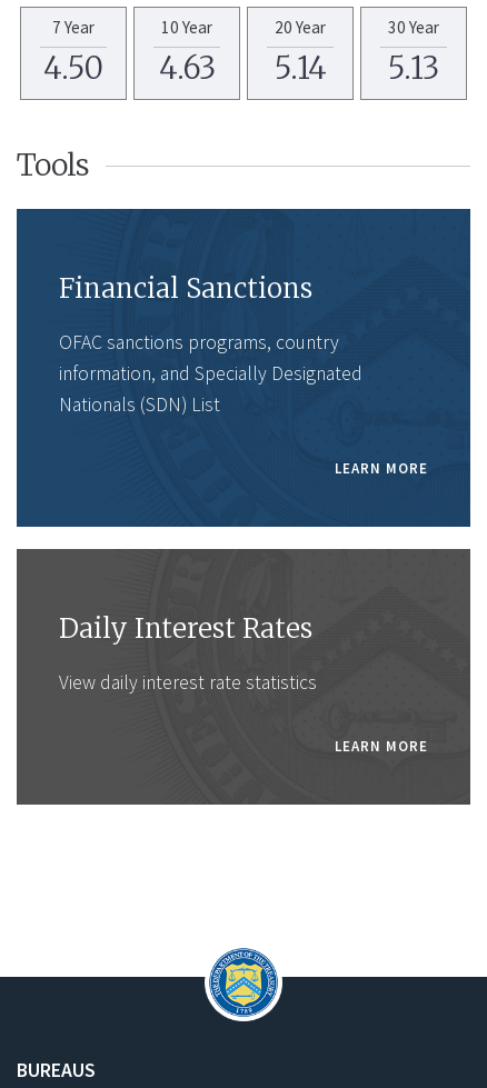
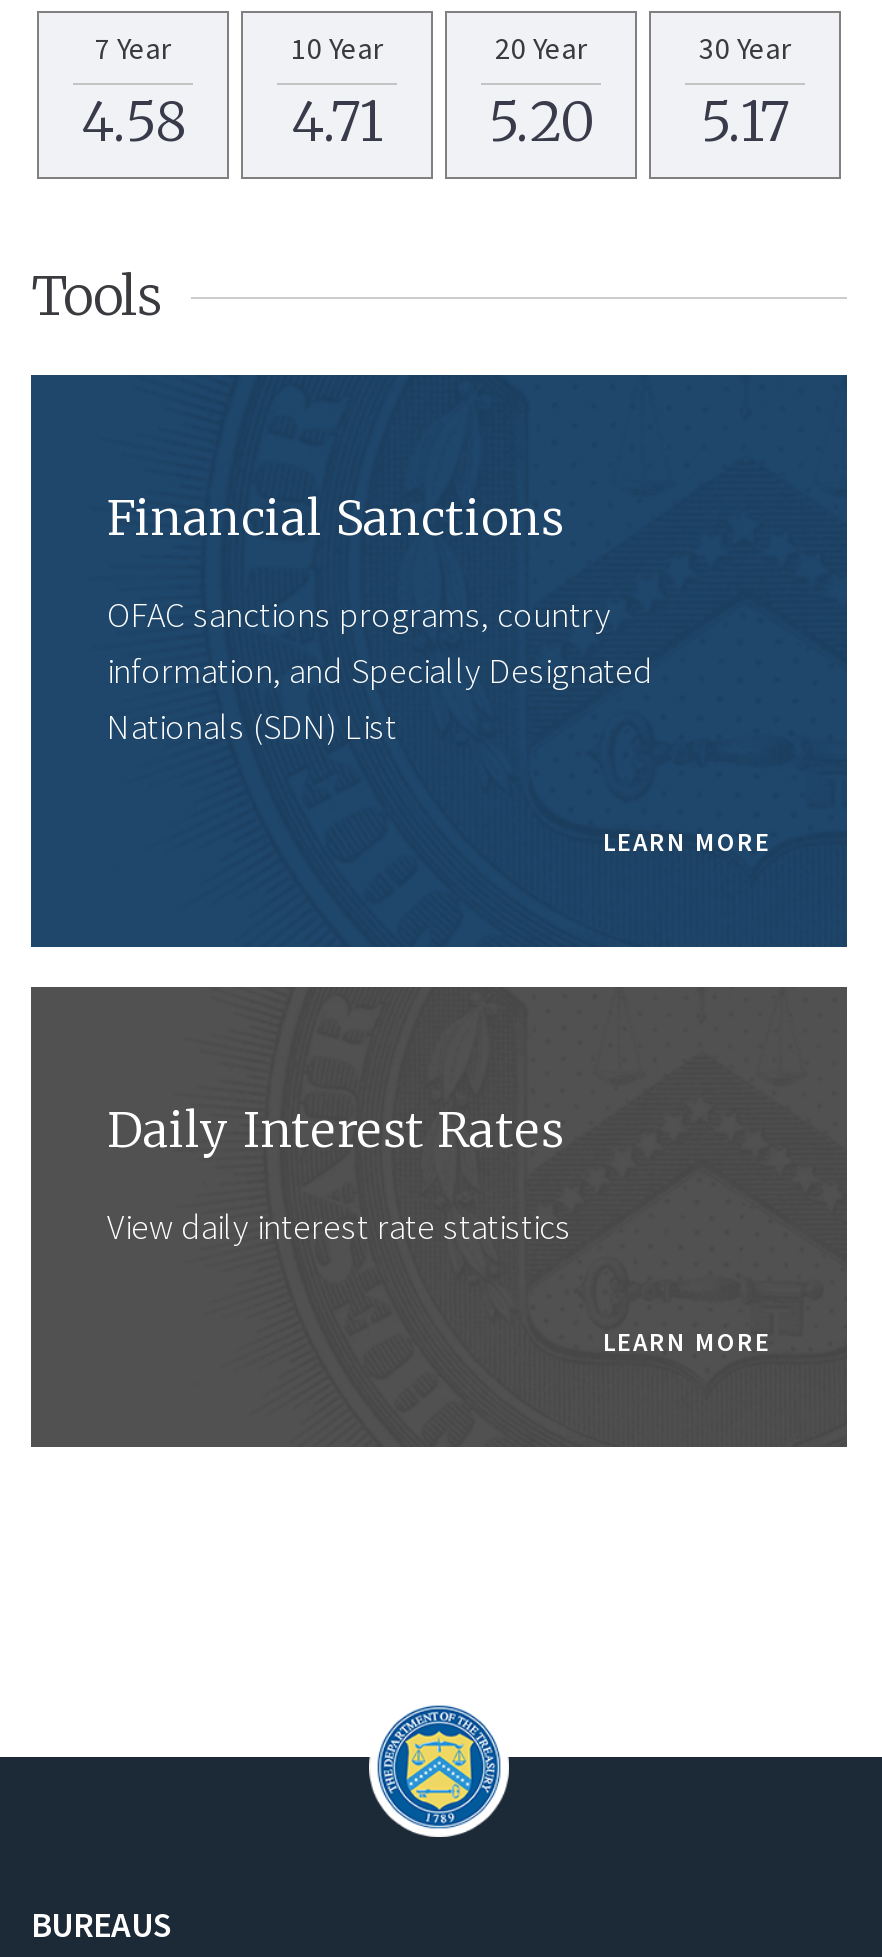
[43,49,103,87] 4.50 -> [81,87,185,155] 4.58
[158,49,215,87] 4.63 -> [291,87,383,155] 4.71
[274,49,326,87] 5.14 -> [488,87,594,155] 5.20
[388,49,439,87] 5.13 -> [700,87,790,155] 5.17

